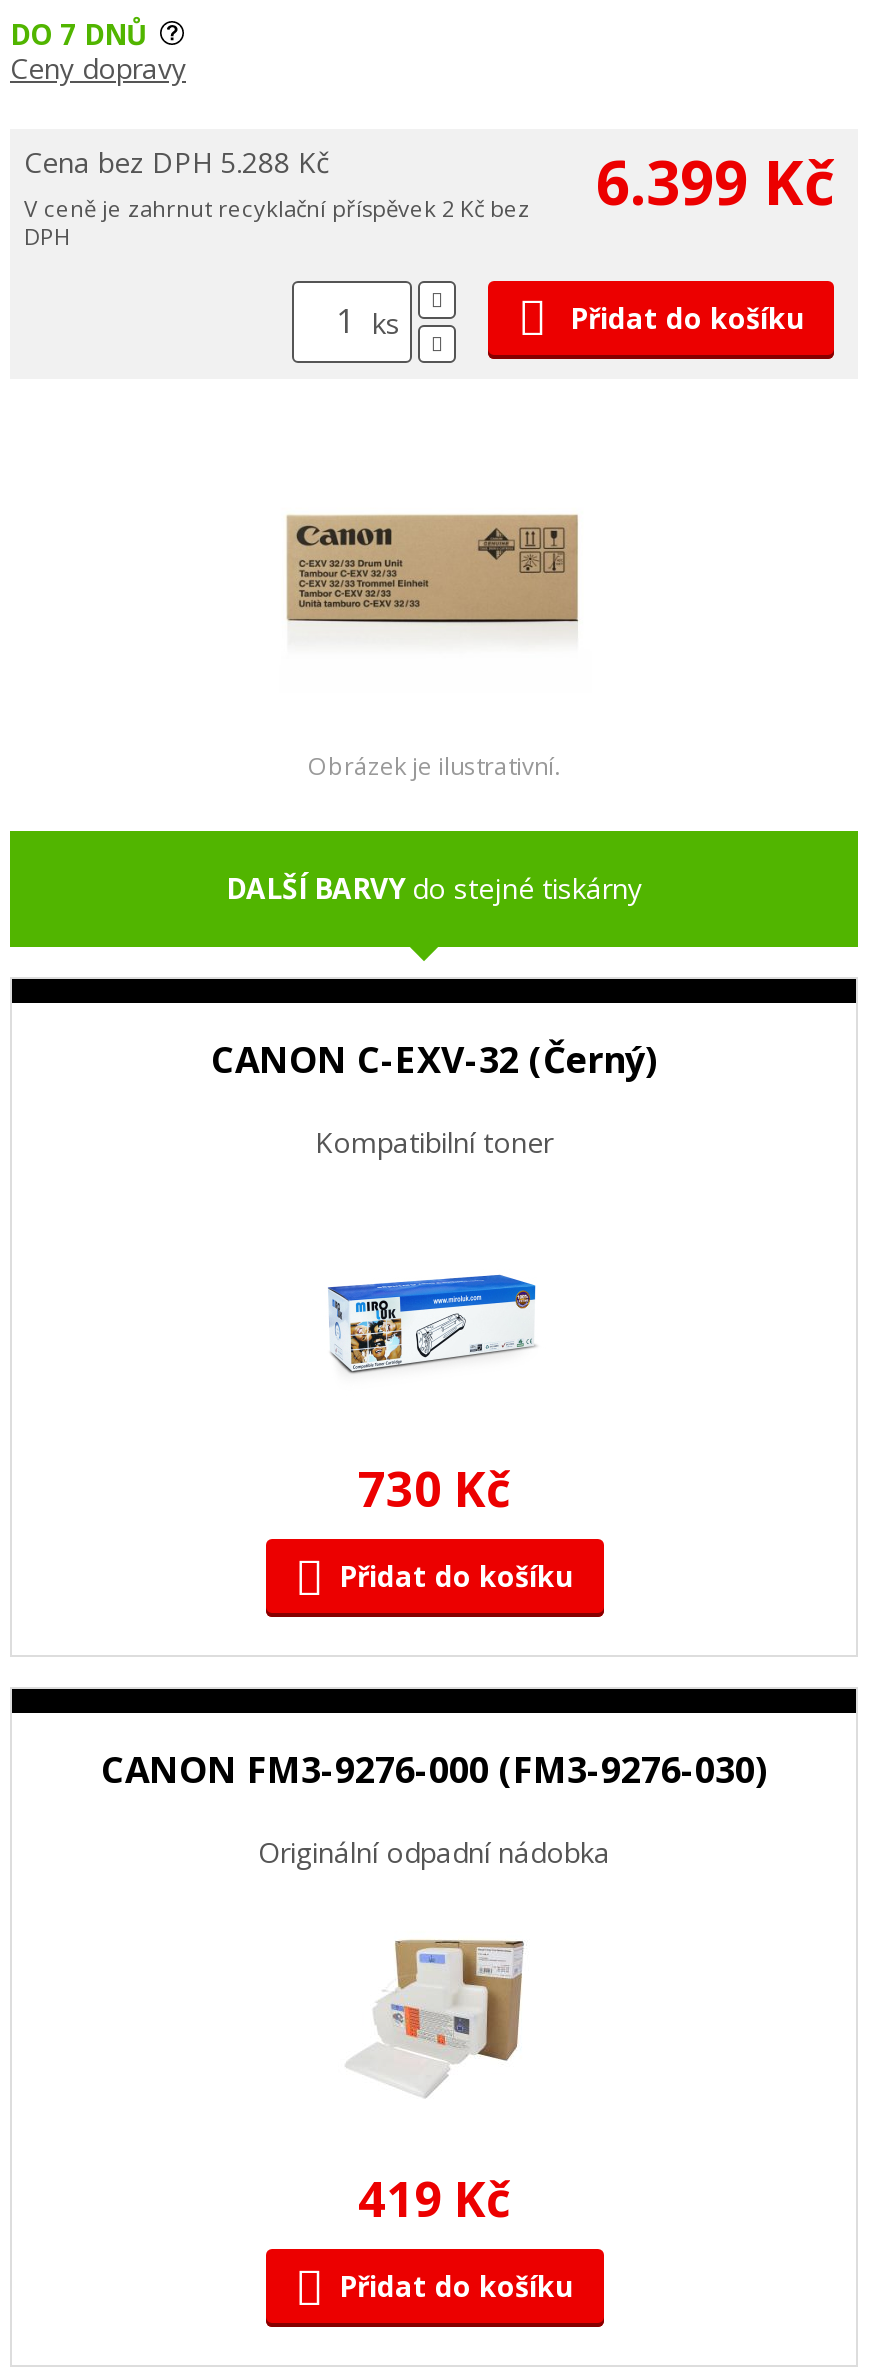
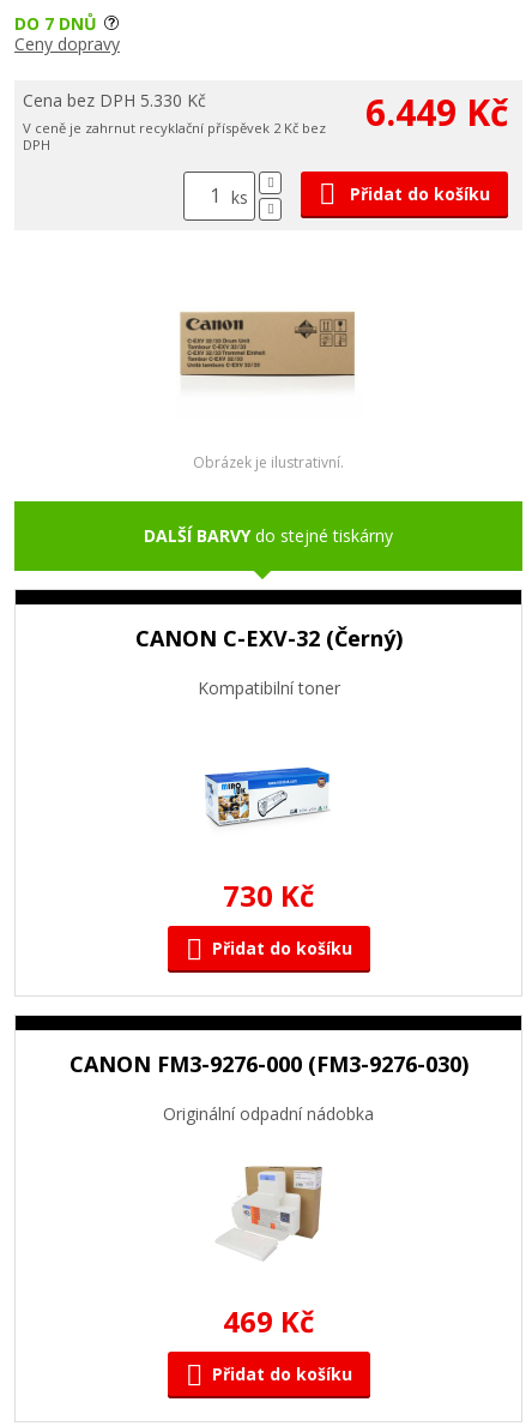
[24,142,330,180] Cena bez DPH 5.288 Kč -> [23,88,206,111] Cena bez DPH 5.330 Kč
[596,140,834,222] 6.399 Kč -> [365,87,508,136] 6.449 Kč
[358,2165,510,2231] 419 Kč -> [223,1301,314,1341] 469 Kč

